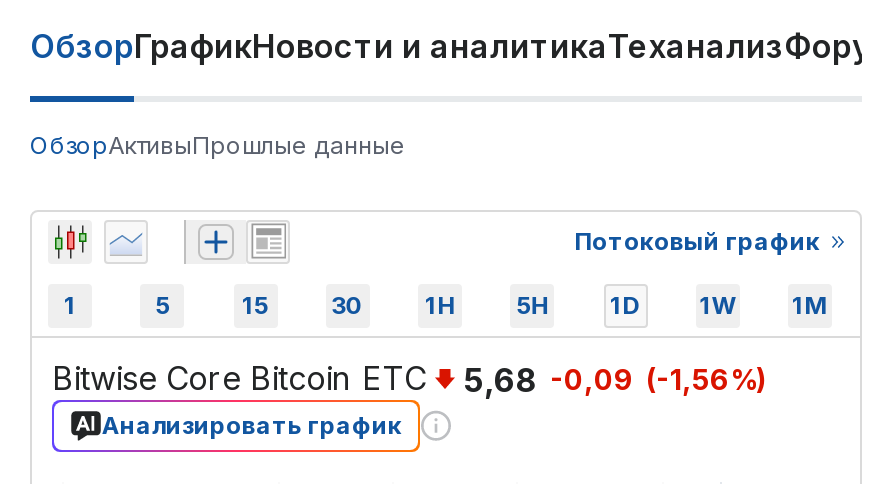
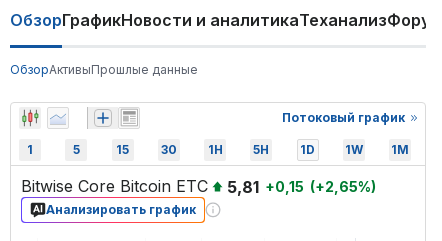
[52,358,766,400] Bitwise Core Bitcoin ETC 5,68 -0,09 (-1,56%) -> [21,176,376,197] Bitwise Core Bitcoin ETC 5,81 +0,15 (+2,65%)

